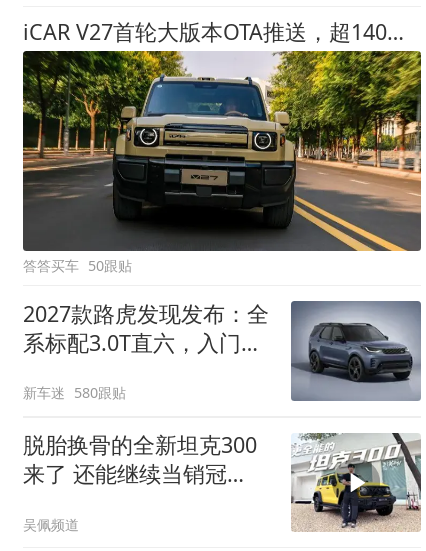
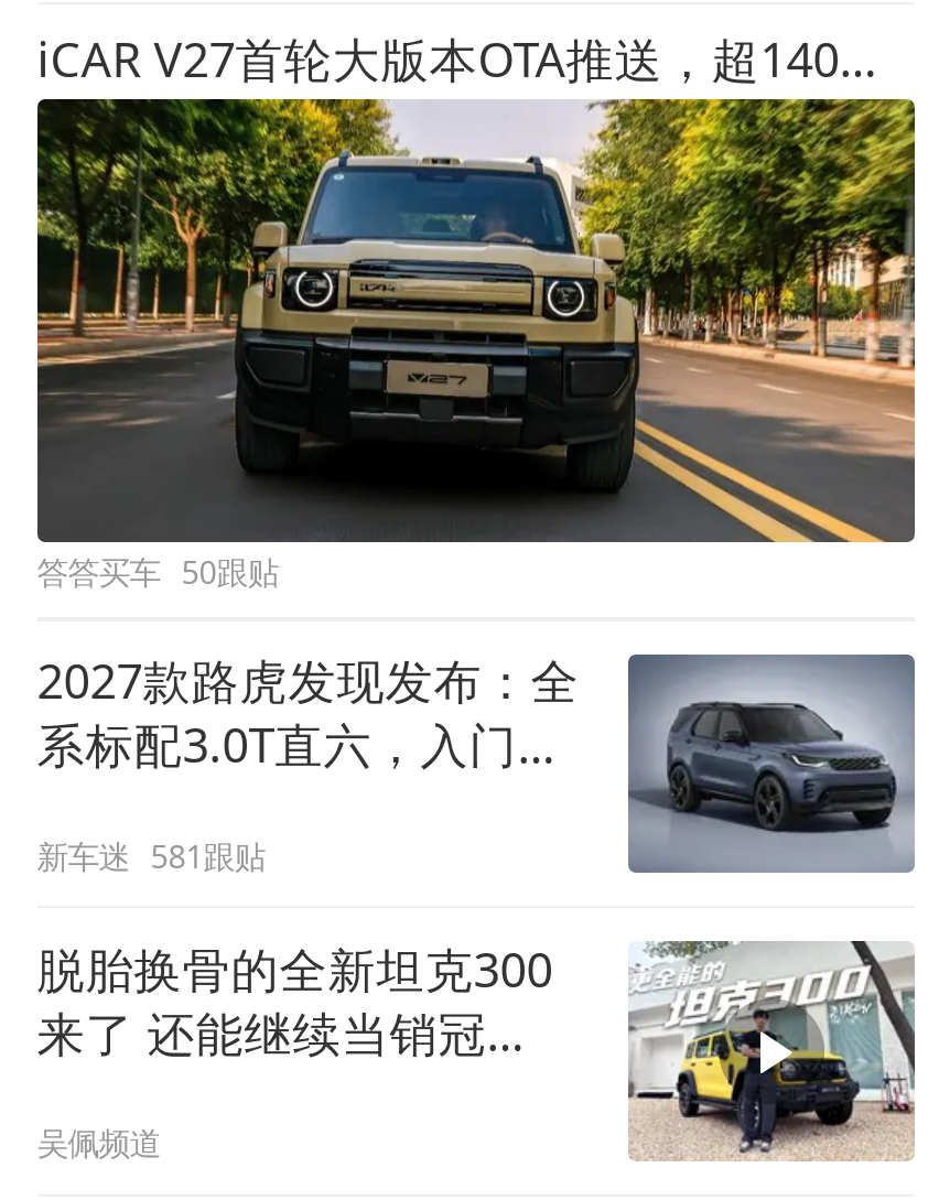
[23,383,126,402] 新车迷 580跟贴 -> [37,835,265,877] 新车迷 581跟贴

